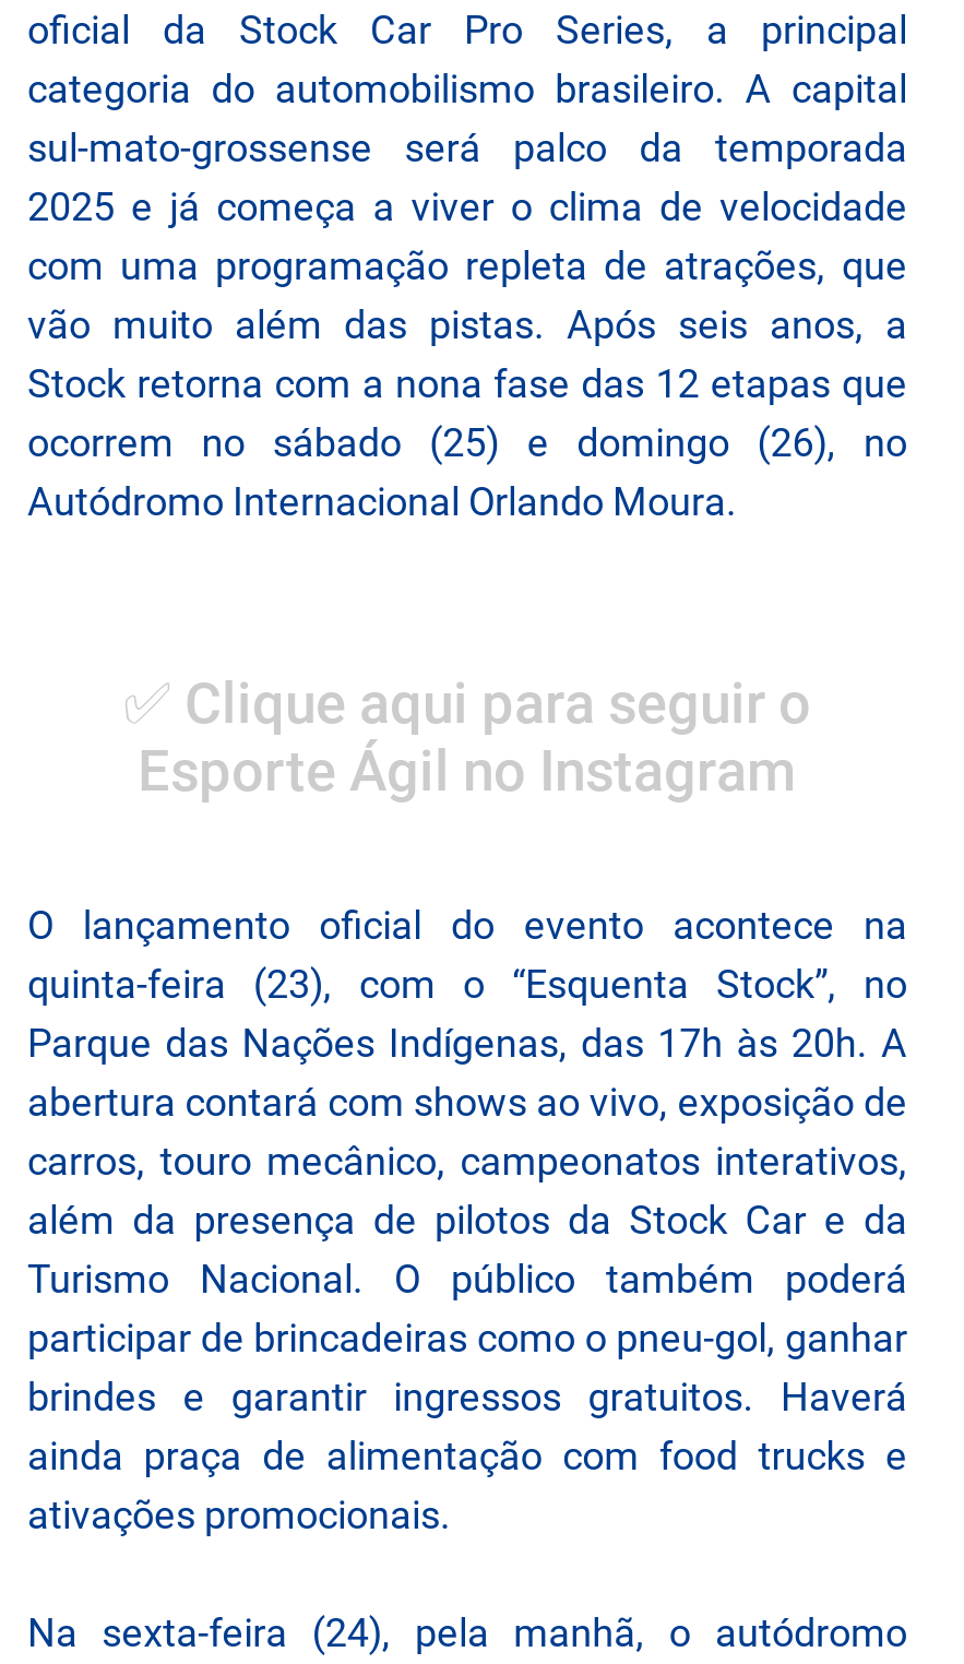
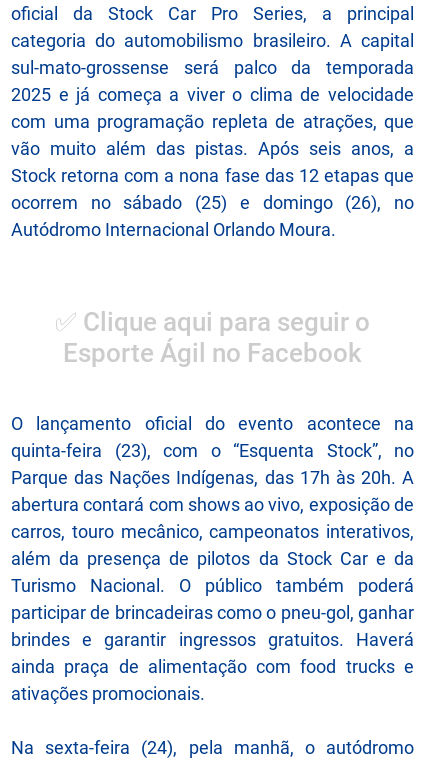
[138,739,797,804] Esporte Ágil no Instagram -> [63,338,362,368] Esporte Ágil no Facebook

